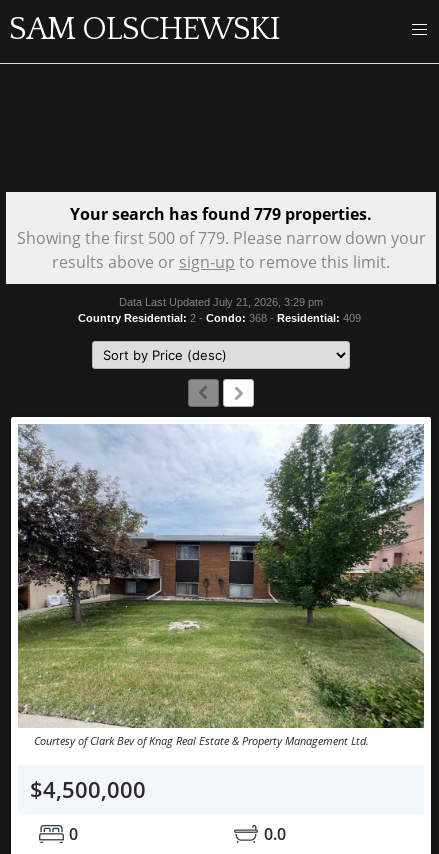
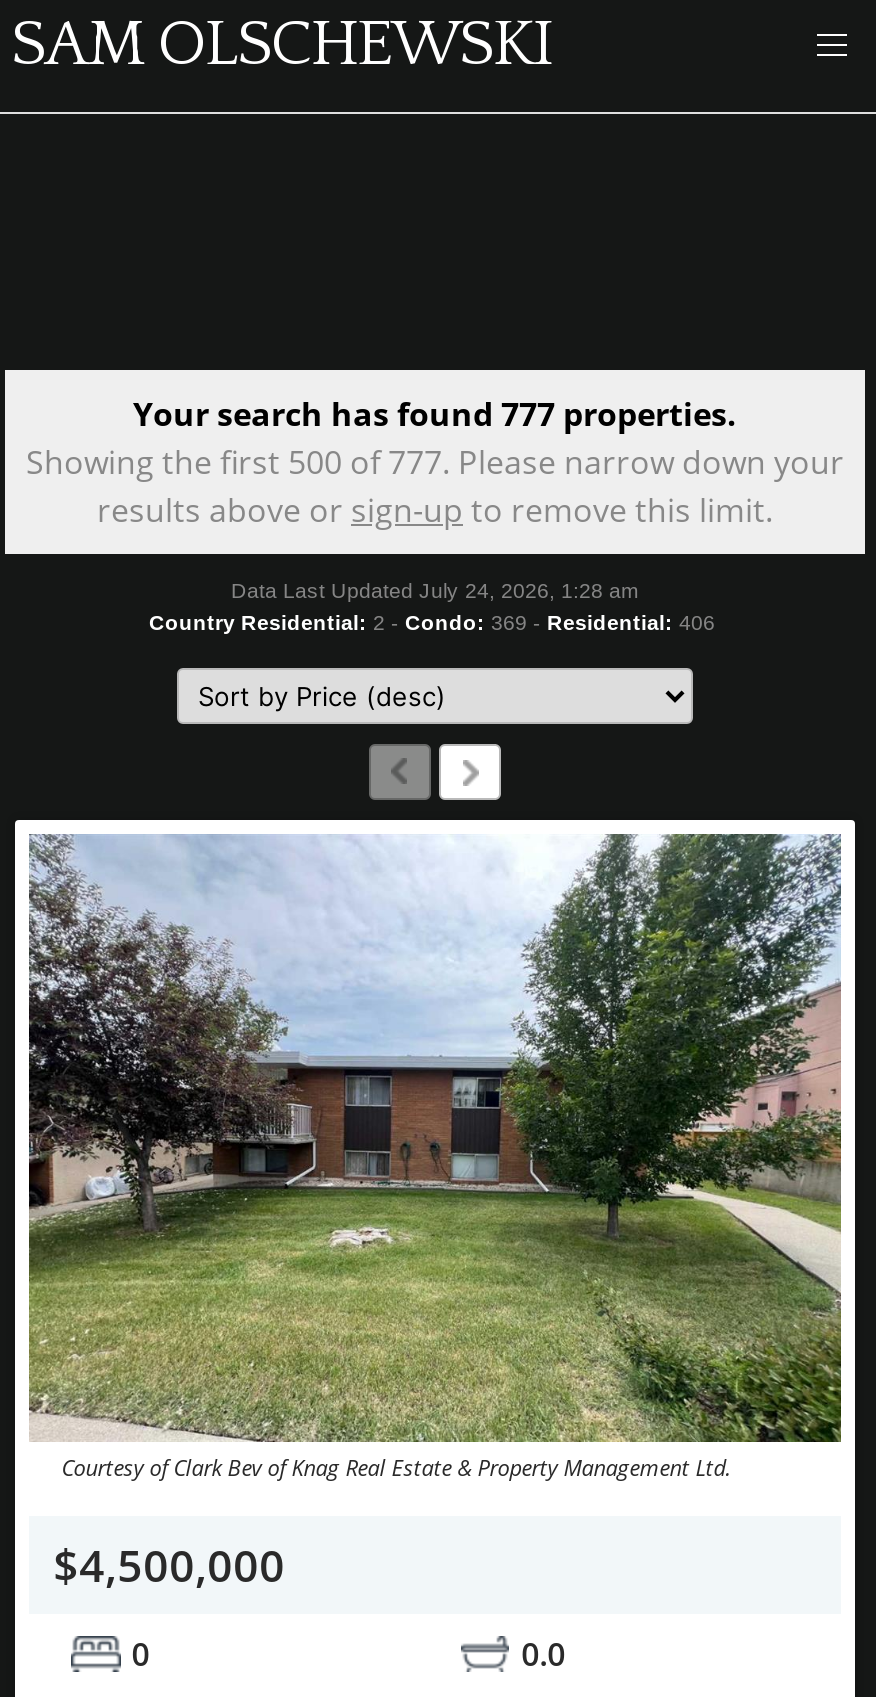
[70,203,372,225] Your search has found 779 properties. -> [133,392,737,436] Your search has found 777 properties.
[16,227,425,249] Showing the first 500 of 779. Please narrow down your -> [26,440,844,484] Showing the first 500 of 777. Please narrow down your
[119,296,323,308] Data Last Updated July 21, 2026, 3:29 pm -> [231,578,639,602] Data Last Updated July 24, 2026, 1:28 am
[78,312,364,324] Country Residential: 2 - Condo: 368 - Residential: 409 -> [149,610,721,634] Country Residential: 2 - Condo: 369 - Residential: 406

